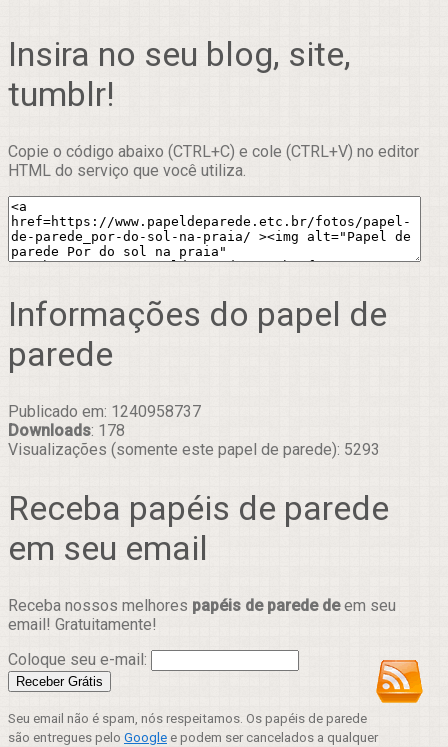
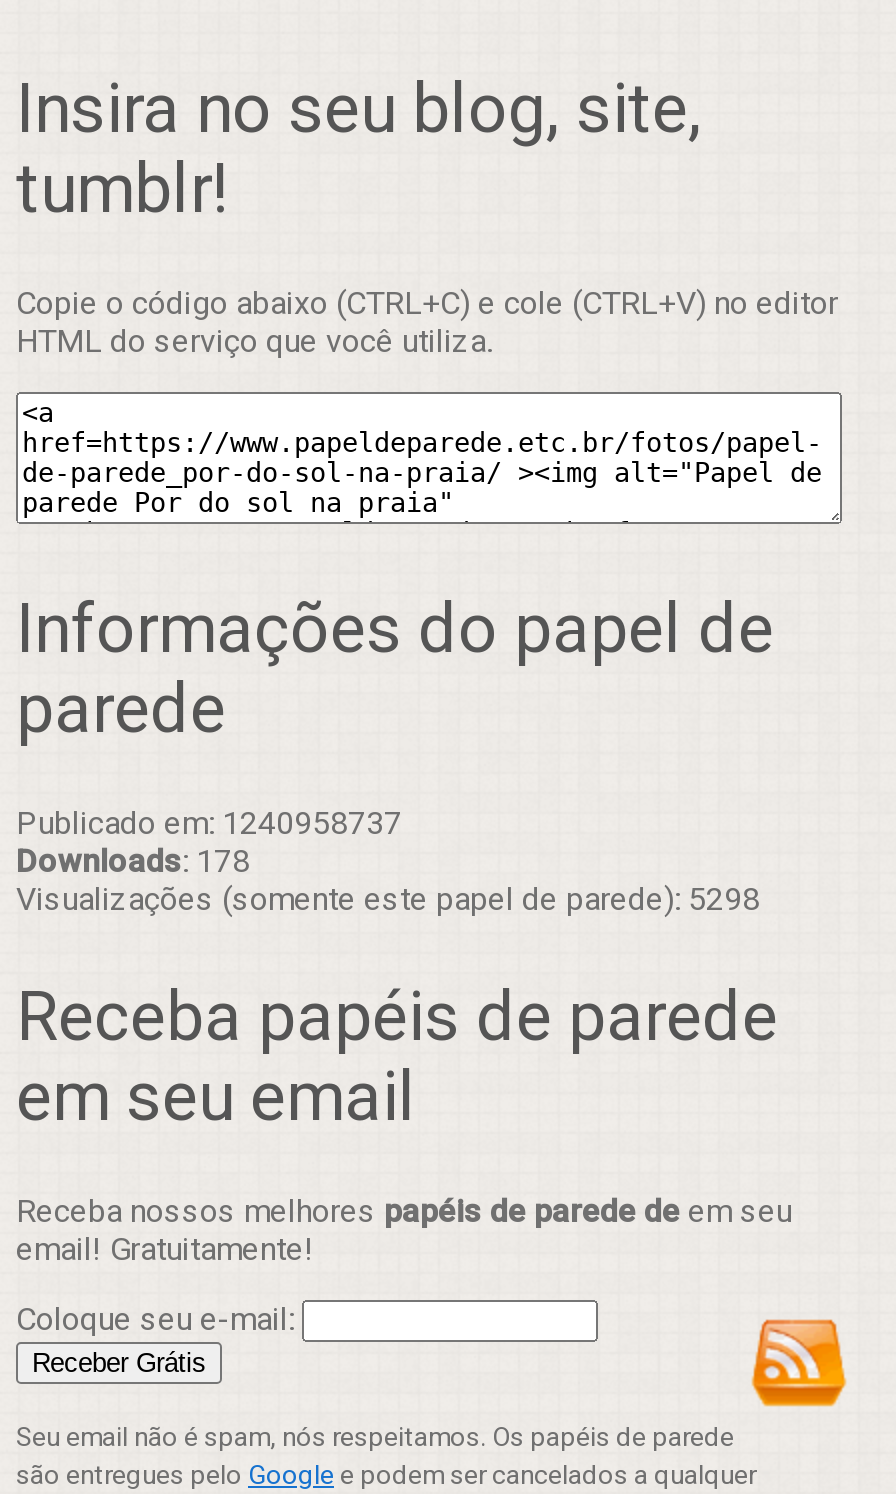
[8,440,380,459] Visualizações (somente este papel de parede): 5293 -> [16,881,760,919] Visualizações (somente este papel de parede): 5298

